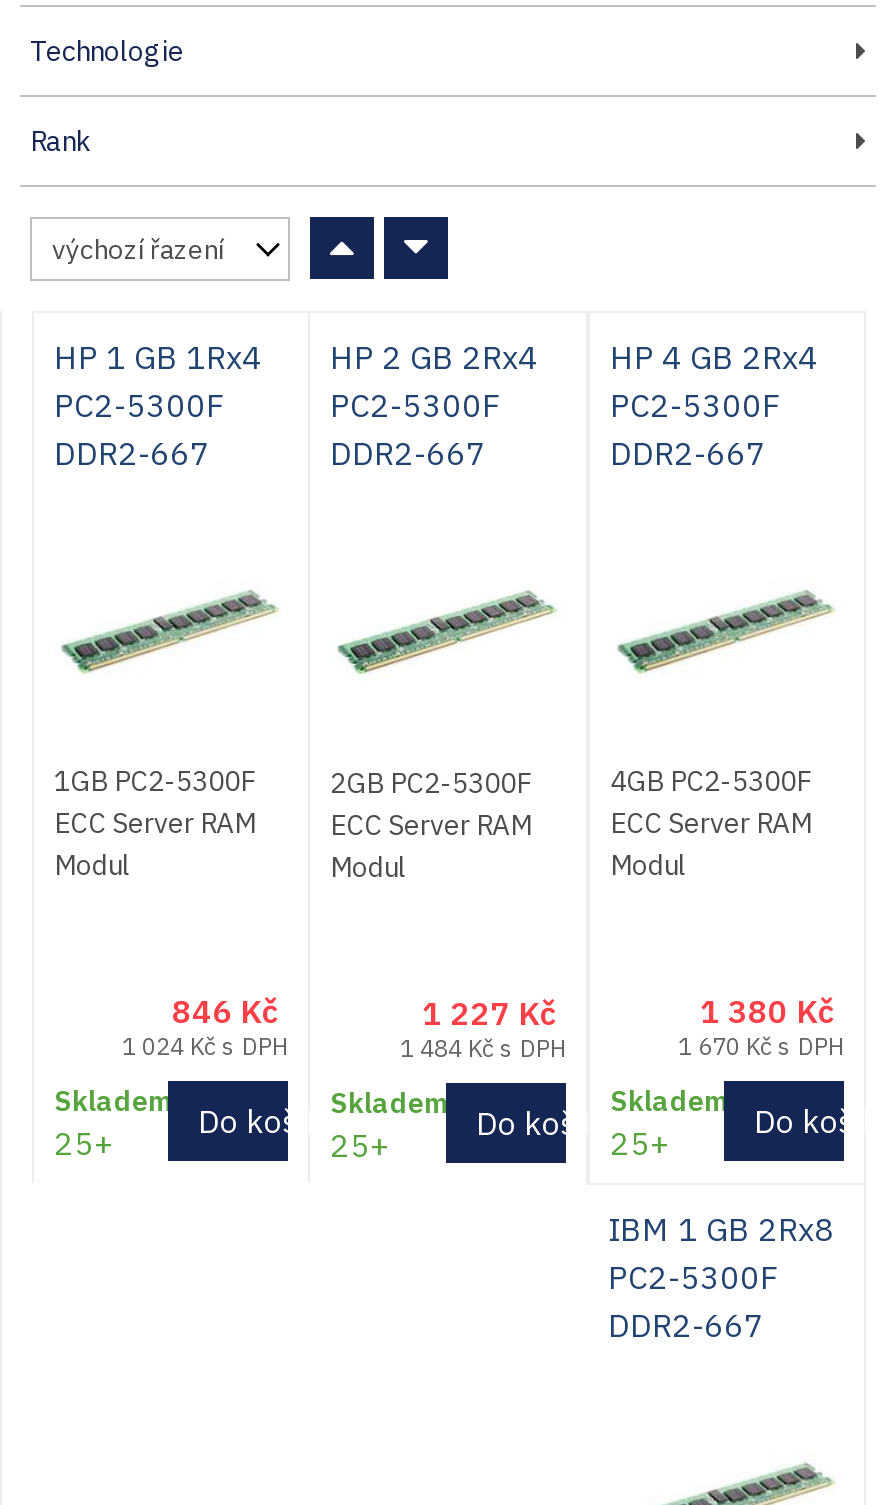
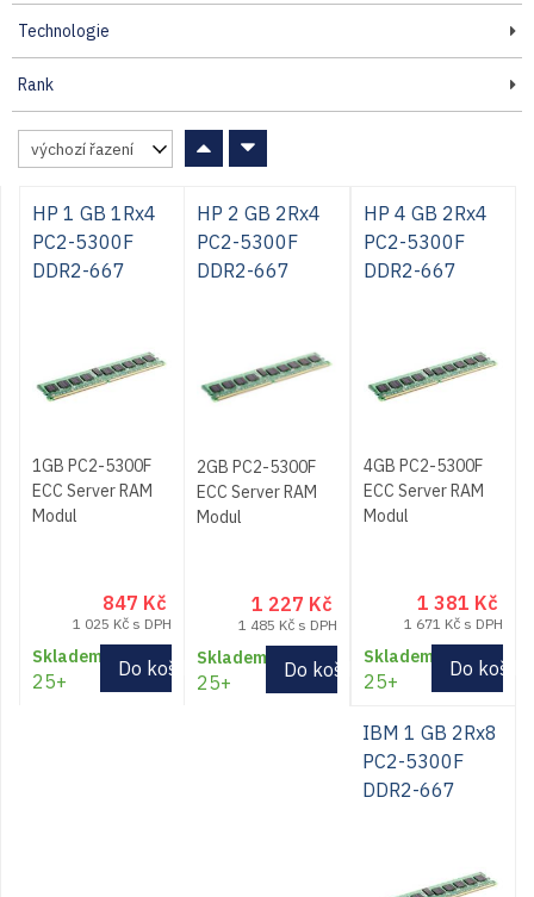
[172,992,280,1032] 846 Kč -> [103,591,167,615] 847 Kč
[700,992,836,1032] 1 380 Kč -> [417,591,498,615] 1 381 Kč
[122,1032,288,1062] 1 024 Kč s DPH -> [73,615,172,633] 1 025 Kč s DPH
[400,1034,566,1064] 1 484 Kč s DPH -> [238,616,337,634] 1 485 Kč s DPH
[678,1032,844,1062] 1 670 Kč s DPH -> [404,615,503,633] 1 671 Kč s DPH

